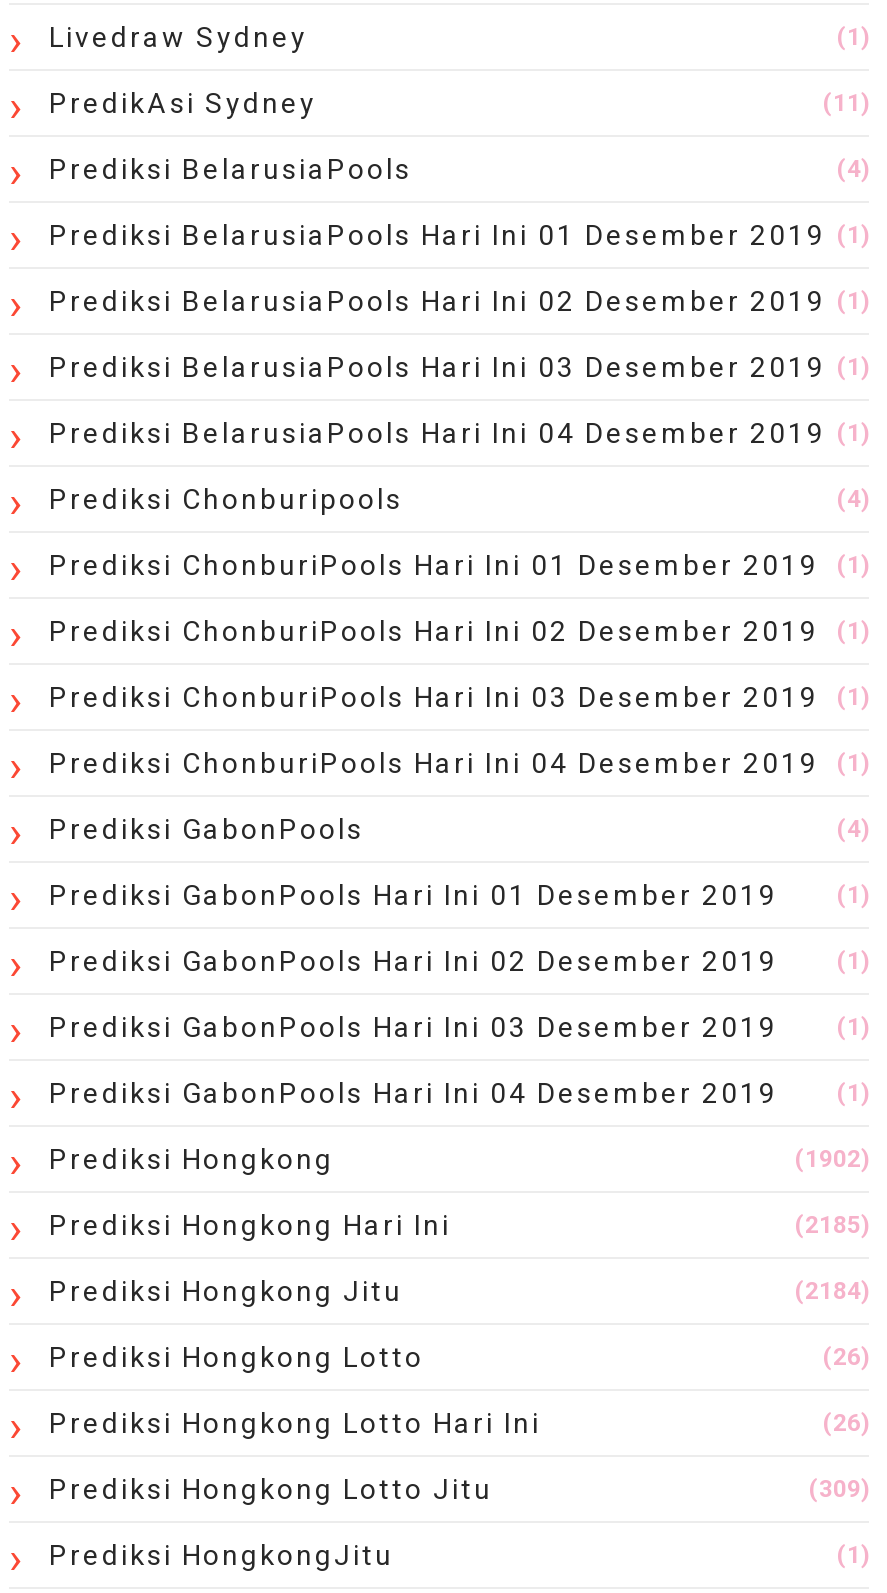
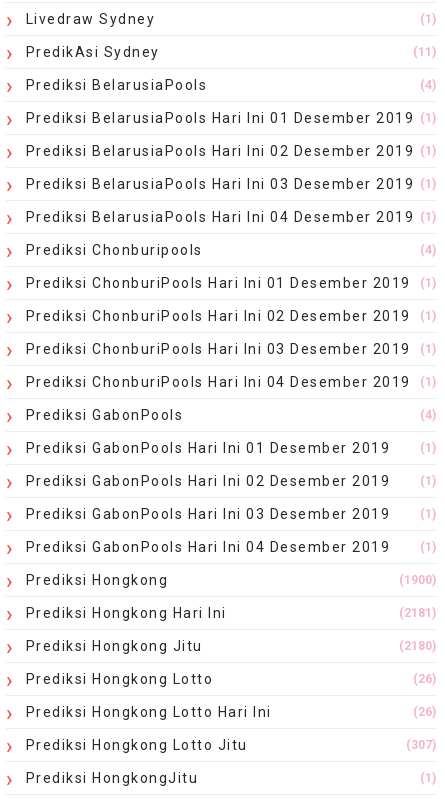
[795,1146,869,1174] (1902) -> [399,573,436,587] (1900)
[795,1212,869,1240] (2185) -> [399,606,436,620] (2181)
[795,1278,869,1306] (2184) -> [399,639,436,653] (2180)
[809,1476,869,1504] (309) -> [406,738,436,752] (307)

